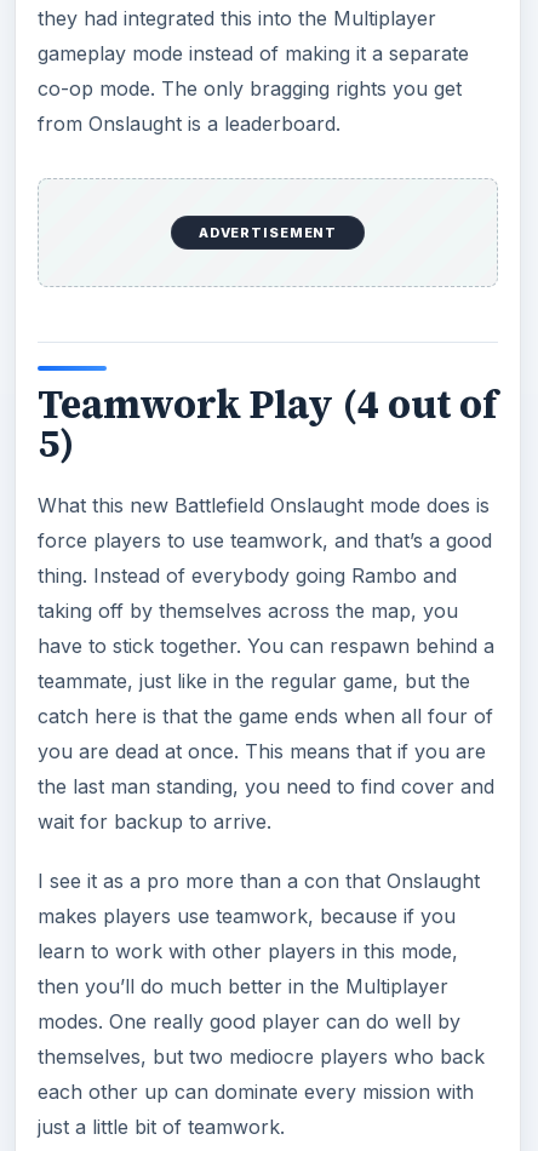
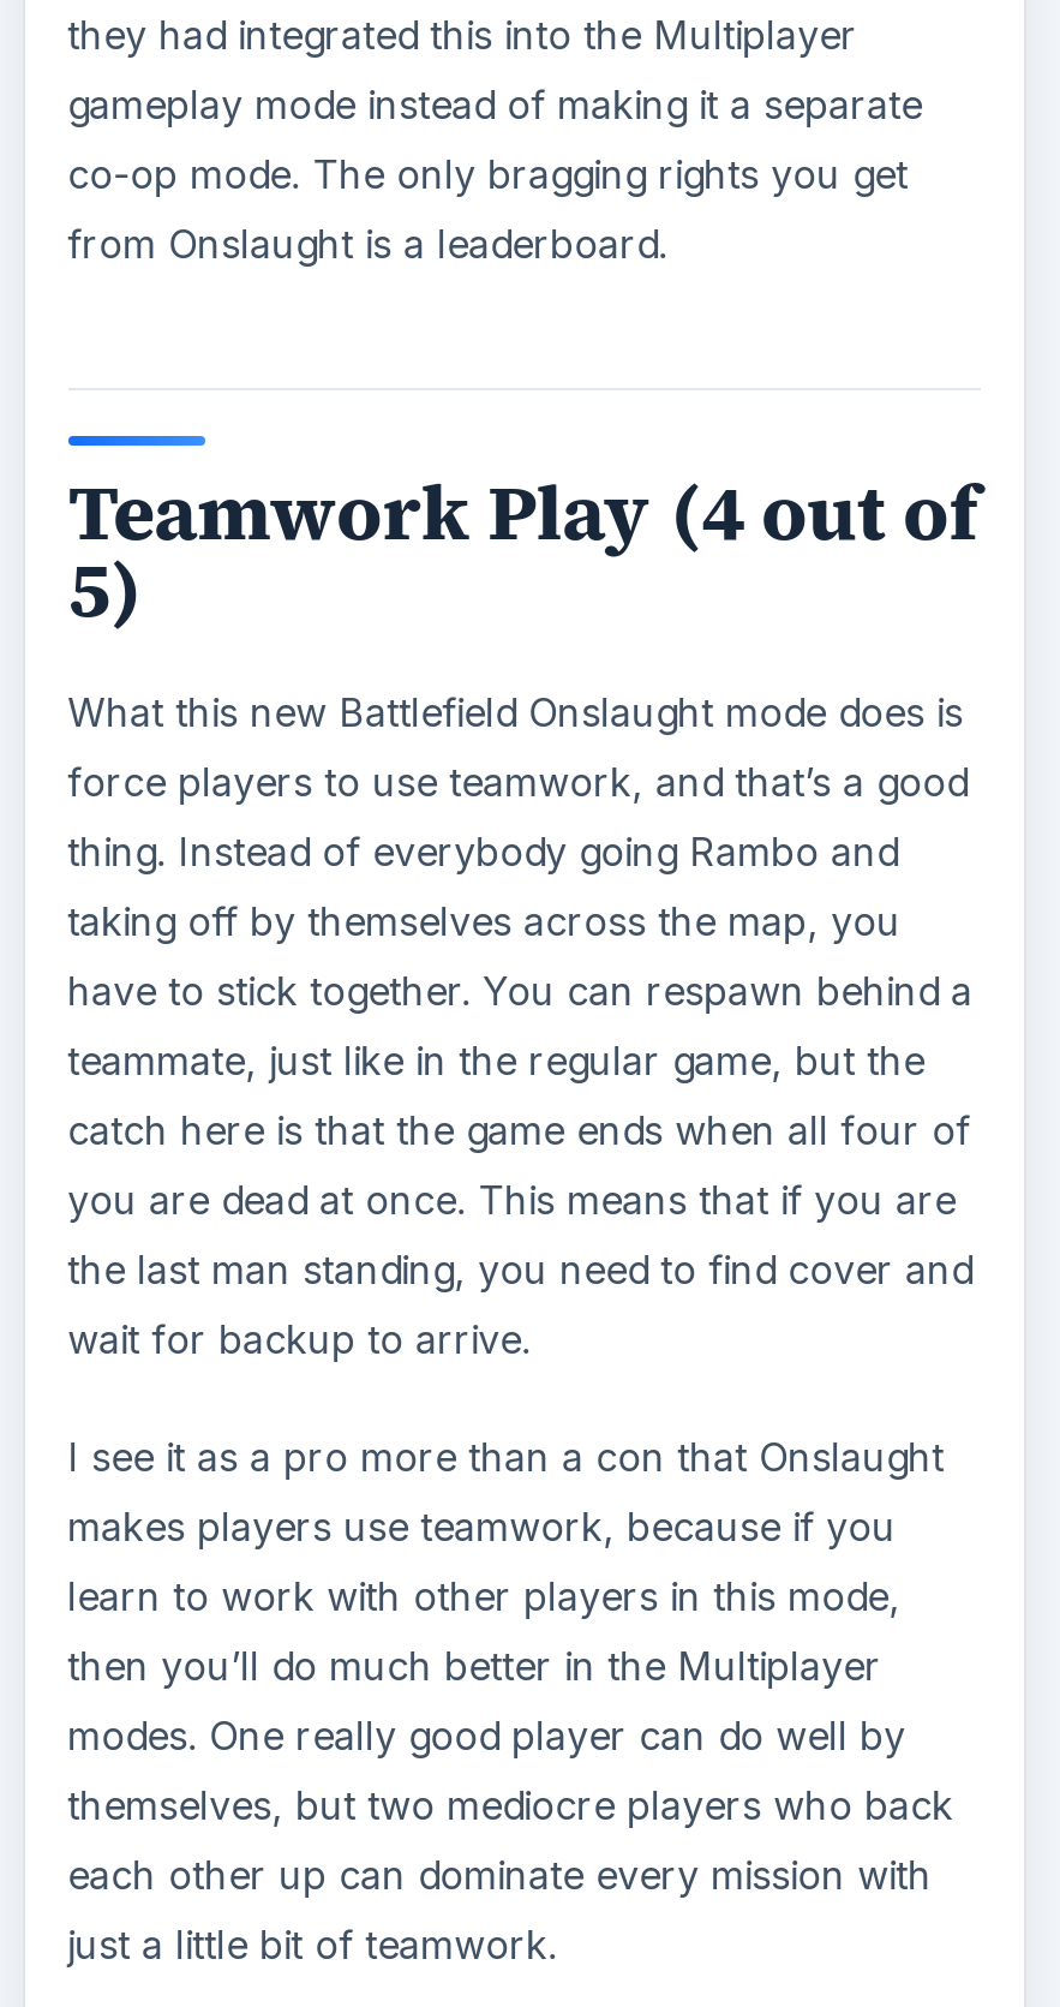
[198,224,337,241] ADVERTISEMENT -> none

